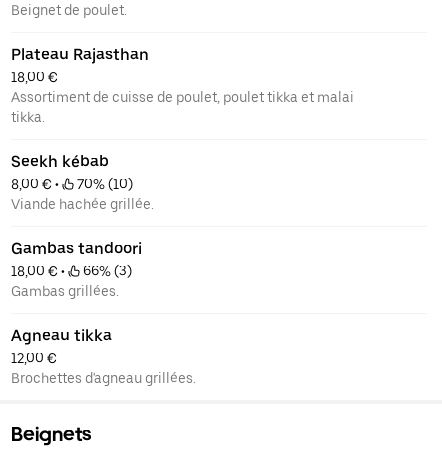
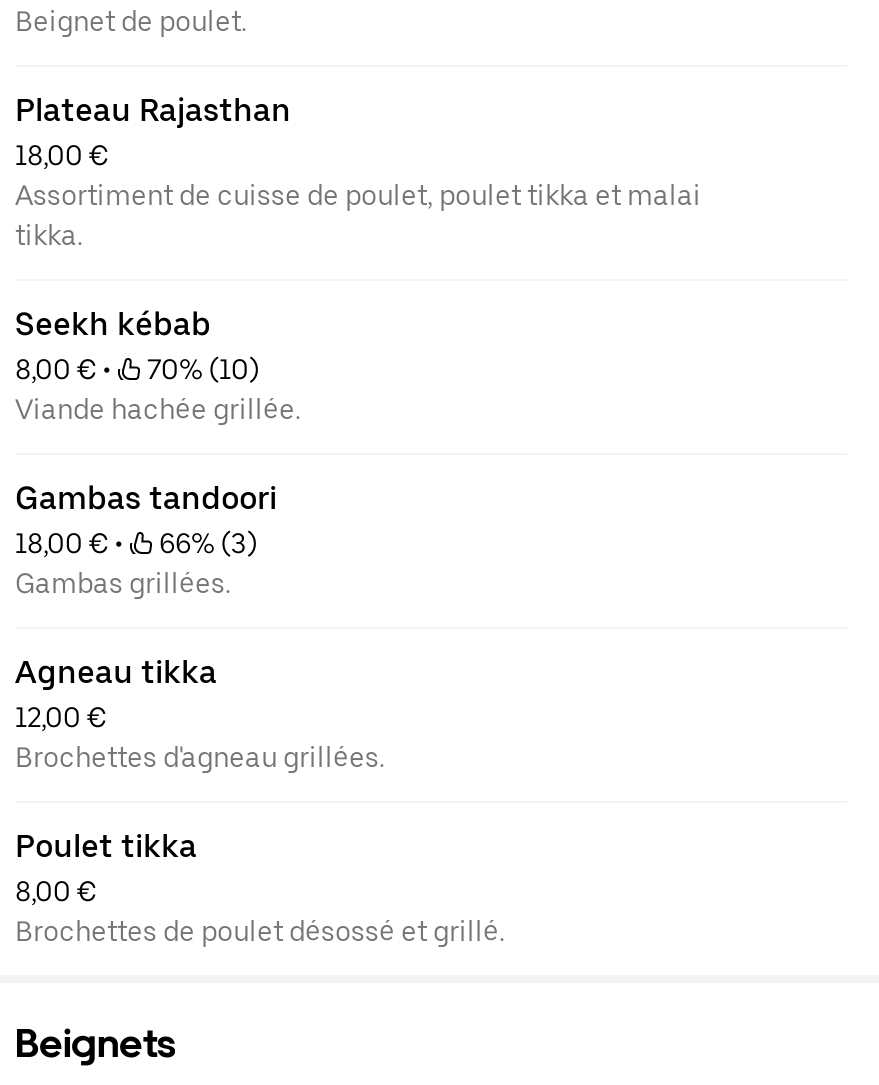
none -> [15,827,505,947] Poulet tikka | 8,00 € | Brochettes de poulet désossé et grillé.

